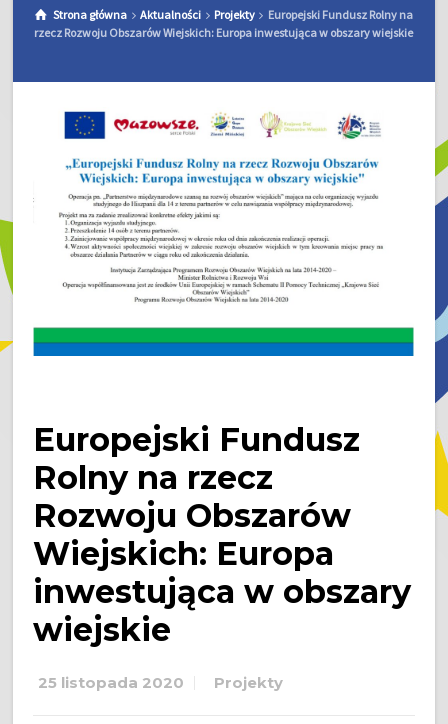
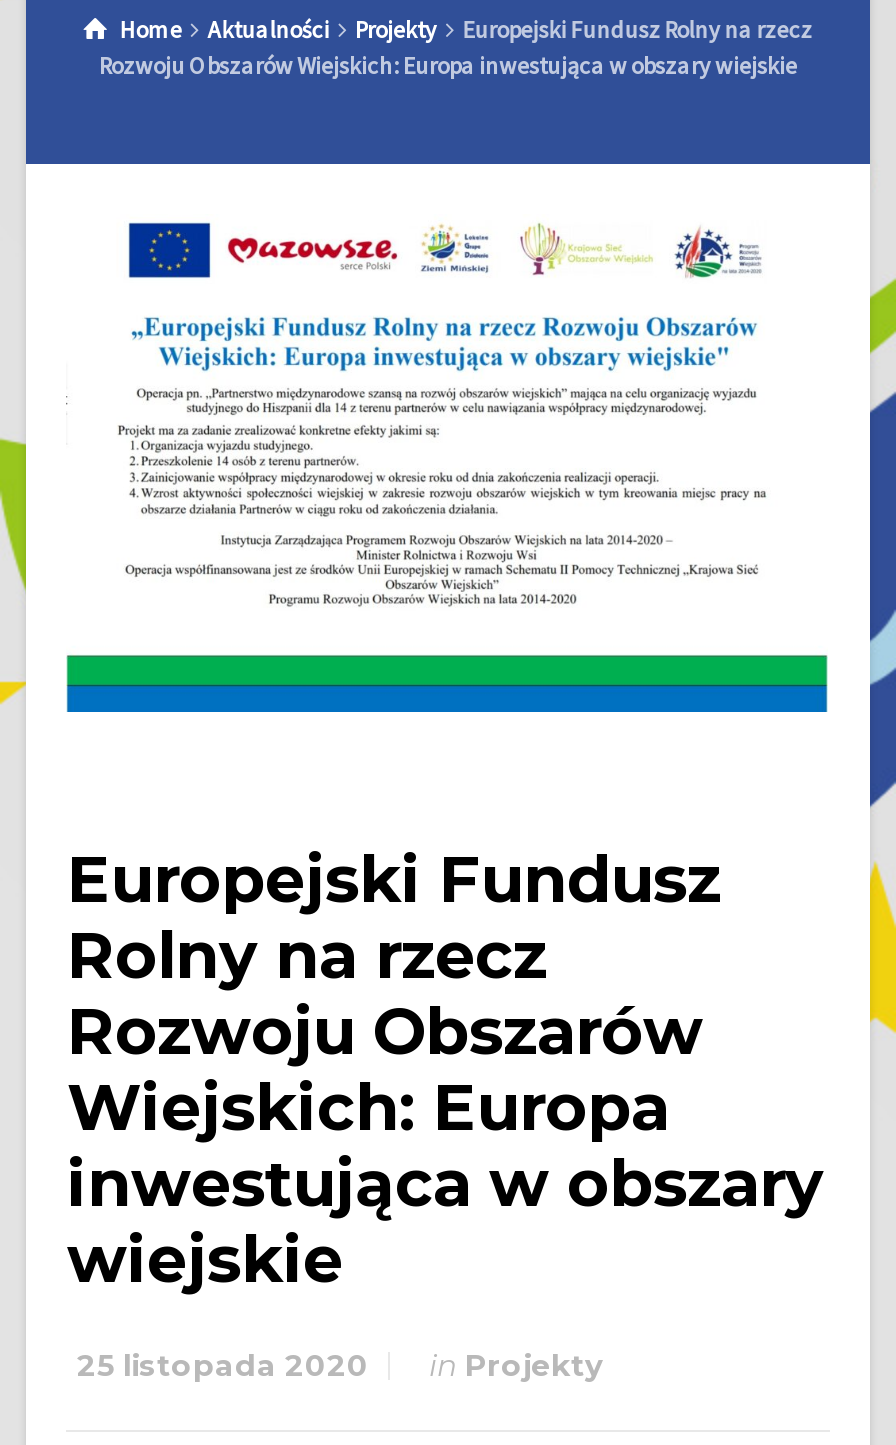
[53,7,127,22] Strona główna -> [120,14,182,44] Home
[214,674,283,692] Projekty -> [429,1348,603,1384] in Projekty

